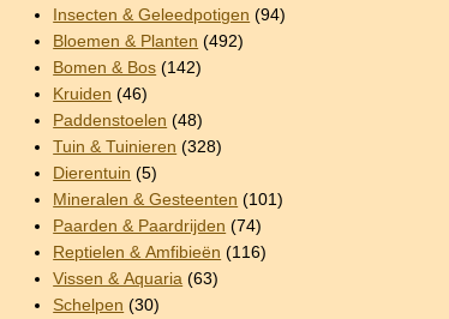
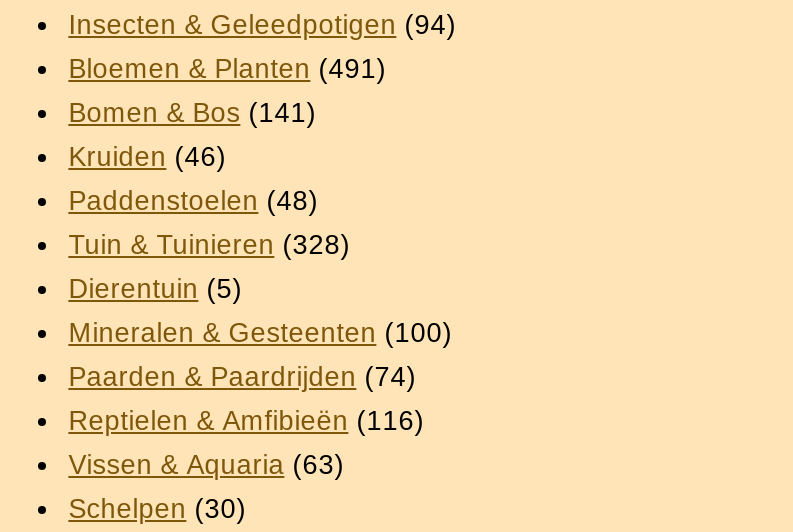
[53,32,244,50] Bloemen & Planten (492) -> [68,53,386,83] Bloemen & Planten (491)
[53,58,202,76] Bomen & Bos (142) -> [68,97,316,127] Bomen & Bos (141)
[53,190,284,208] Mineralen & Gesteenten (101) -> [68,317,452,347] Mineralen & Gesteenten (100)

